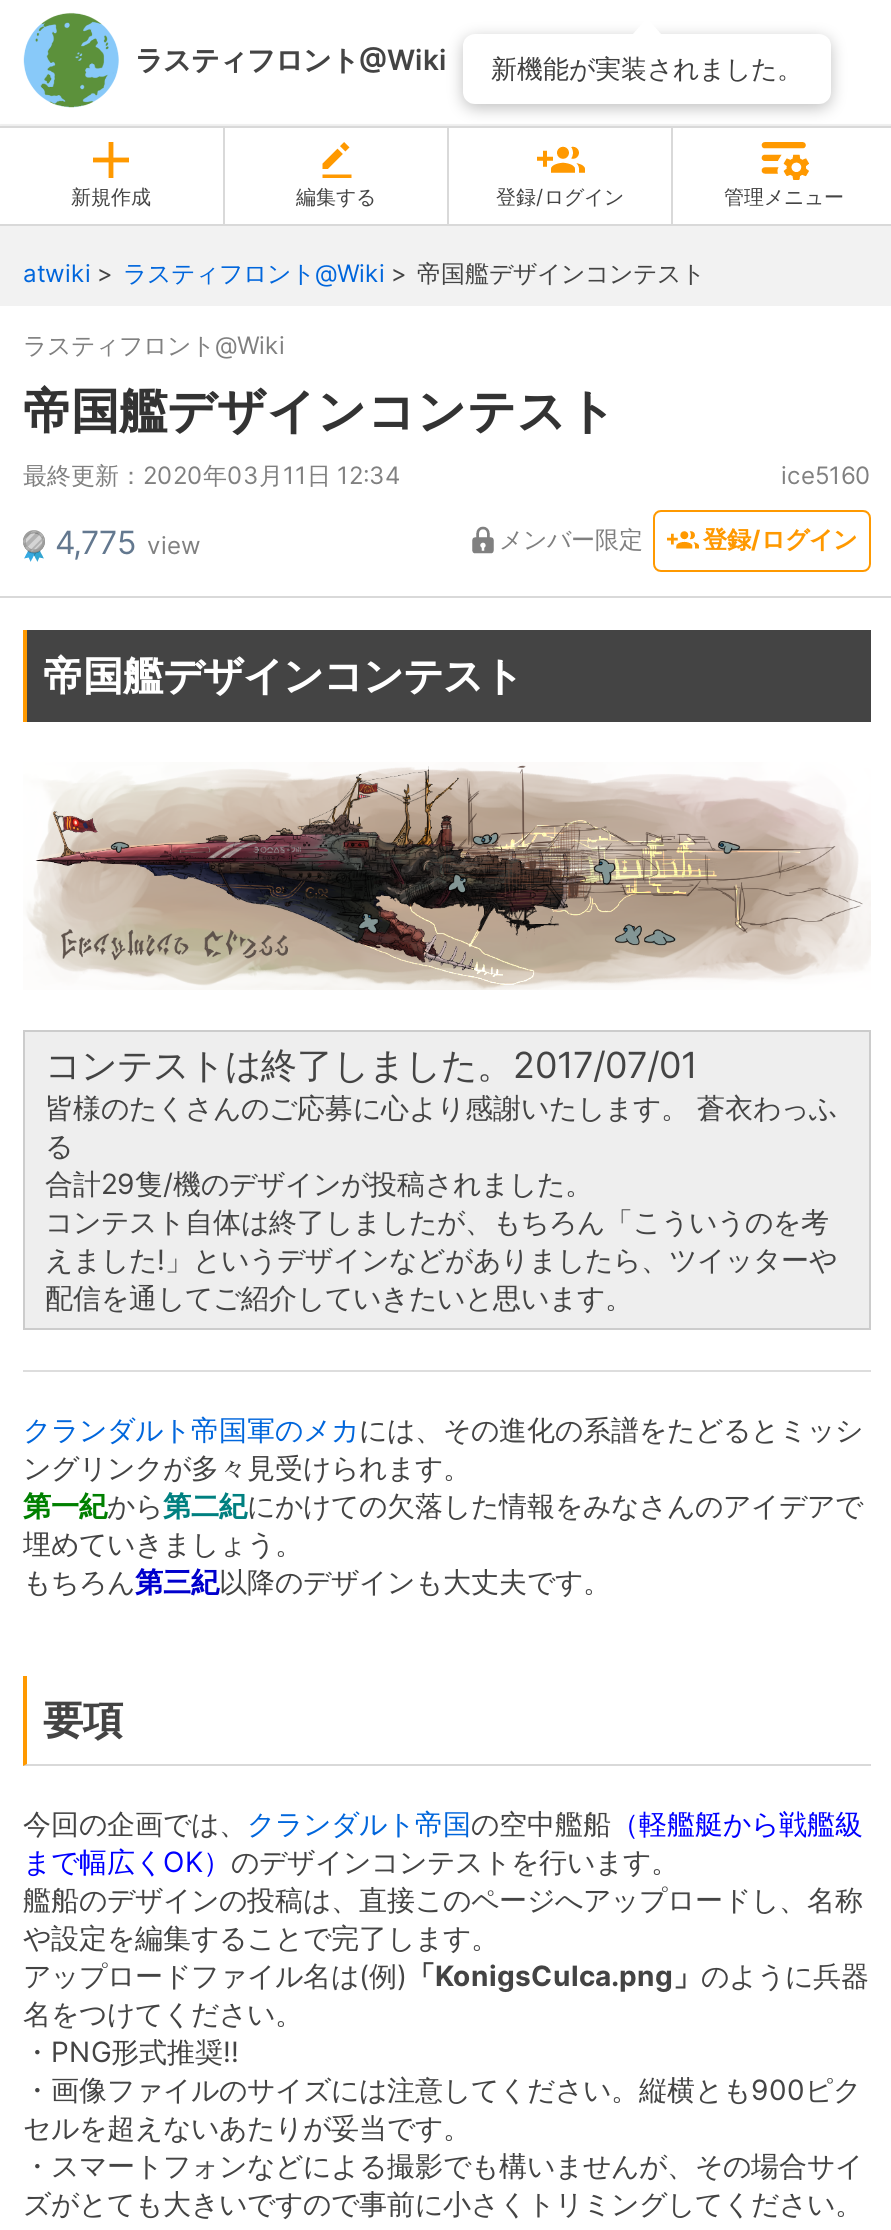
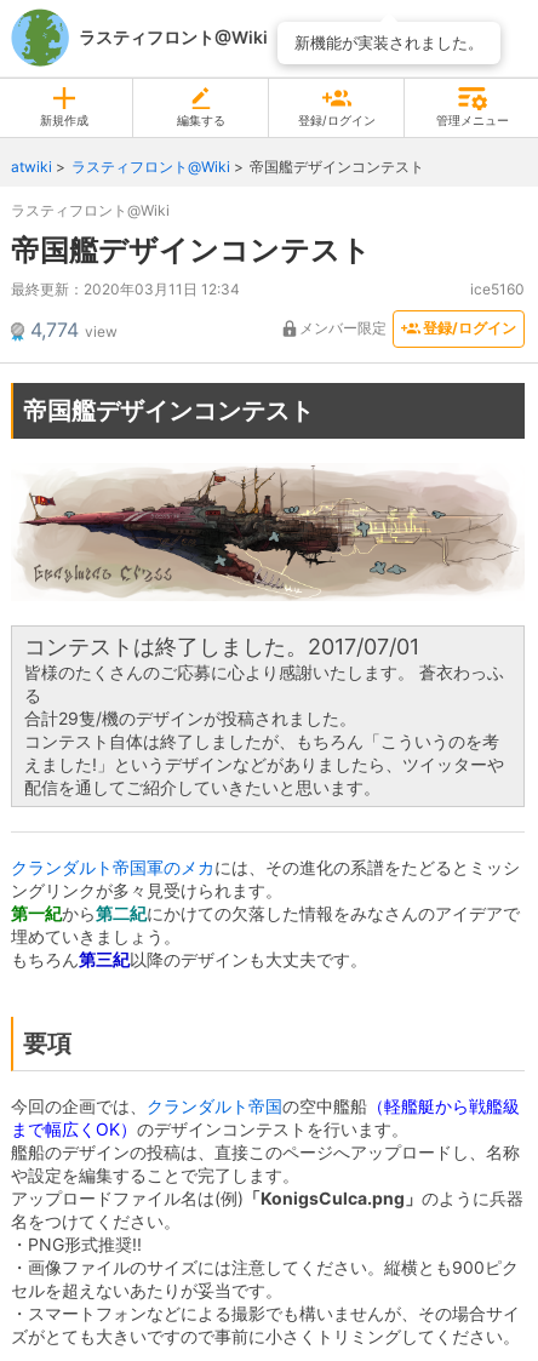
[55,521,201,561] 4,775 view -> [30,317,118,341] 4,774 view

